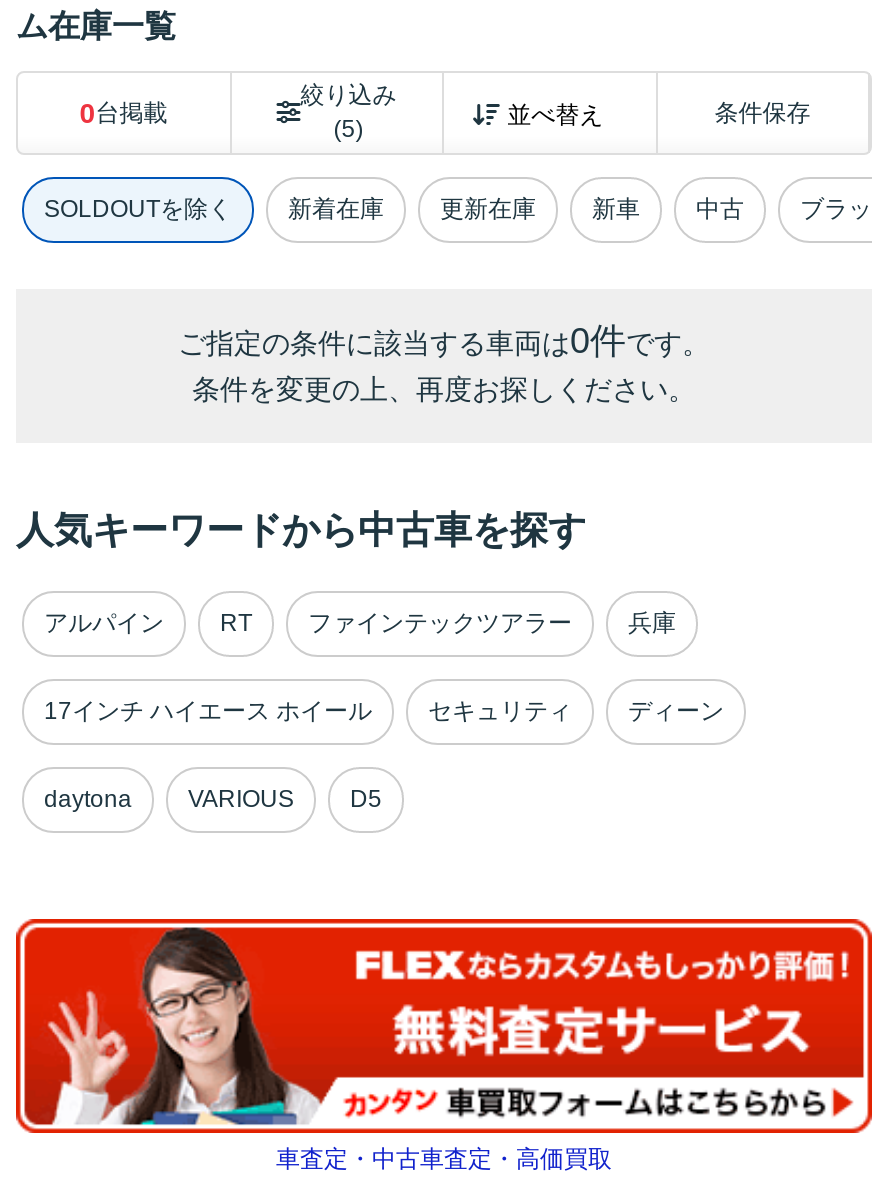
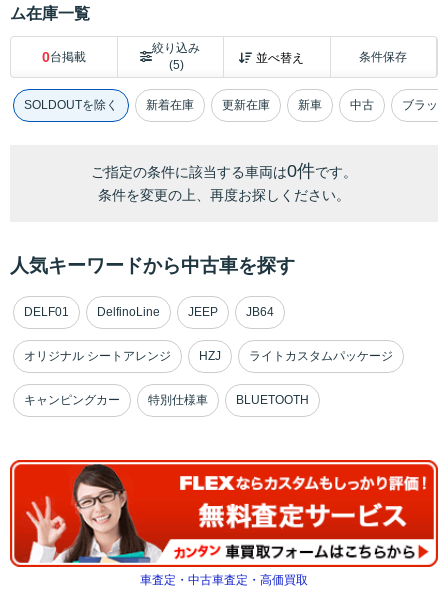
[44,609,676,637] アルパイン | RT | ファインテックツアラー | 兵庫 -> [24,305,274,319] DELF01 | DelfinoLine | JEEP | JB64
[44,697,724,725] 17インチ ハイエース ホイール | セキュリティ | ディーン -> [24,349,393,363] オリジナル シートアレンジ | HZJ | ライトカスタムパッケージ
[44,785,382,813] daytona | VARIOUS | D5 -> [24,393,309,407] キャンピングカー | 特別仕様車 | BLUETOOTH

